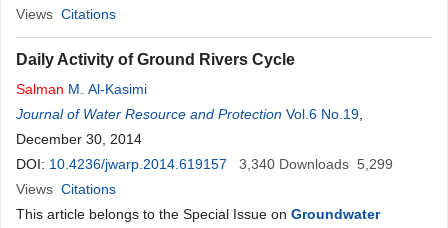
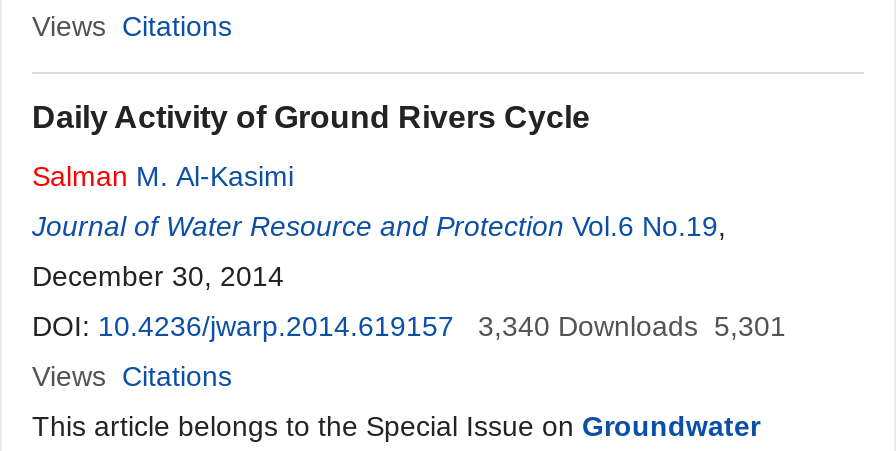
[16,156,393,172] DOI: 10.4236/jwarp.2014.619157 3,340 Downloads 5,299 -> [32,310,786,342] DOI: 10.4236/jwarp.2014.619157 3,340 Downloads 5,301

